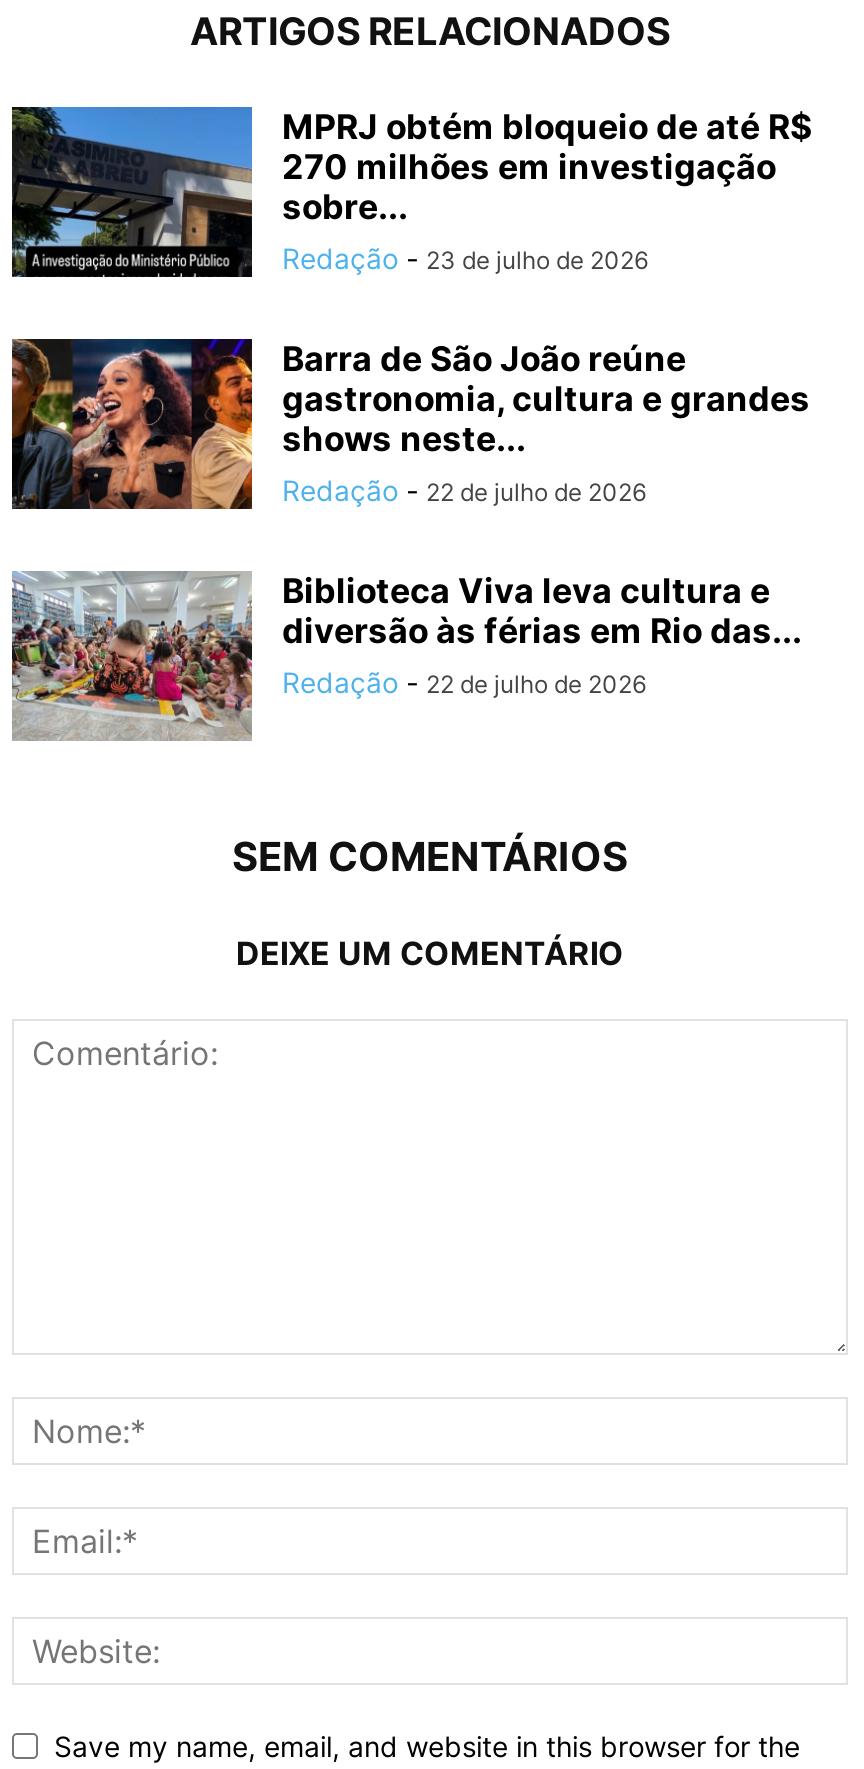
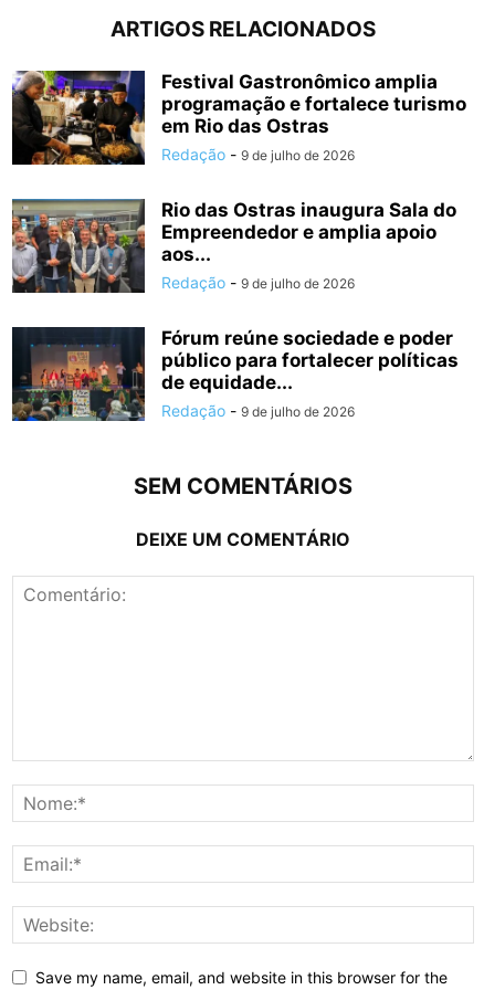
[10,105,812,279] [image] | MPRJ obtém bloqueio de até R$ | 270 milhões em investigação | sobre... | Redação - 23 de julho de 2026 -> [11,70,466,166] [image] | Festival Gastronômico amplia | programação e fortalece turismo | em Rio das Ostras | Redação - 9 de julho de 2026
[10,337,810,511] [image] | Barra de São João reúne | gastronomia, cultura e grandes | shows neste... | Redação - 22 de julho de 2026 -> [11,198,456,294] [image] | Rio das Ostras inaugura Sala do | Empreendedor e amplia apoio | aos... | Redação - 9 de julho de 2026
[10,571,802,741] [image] | Biblioteca Viva leva cultura e | diversão às férias em Rio das... | Redação - 22 de julho de 2026 -> [12,326,459,422] [image] | Fórum reúne sociedade e poder | público para fortalecer políticas | de equidade... | Redação - 9 de julho de 2026

